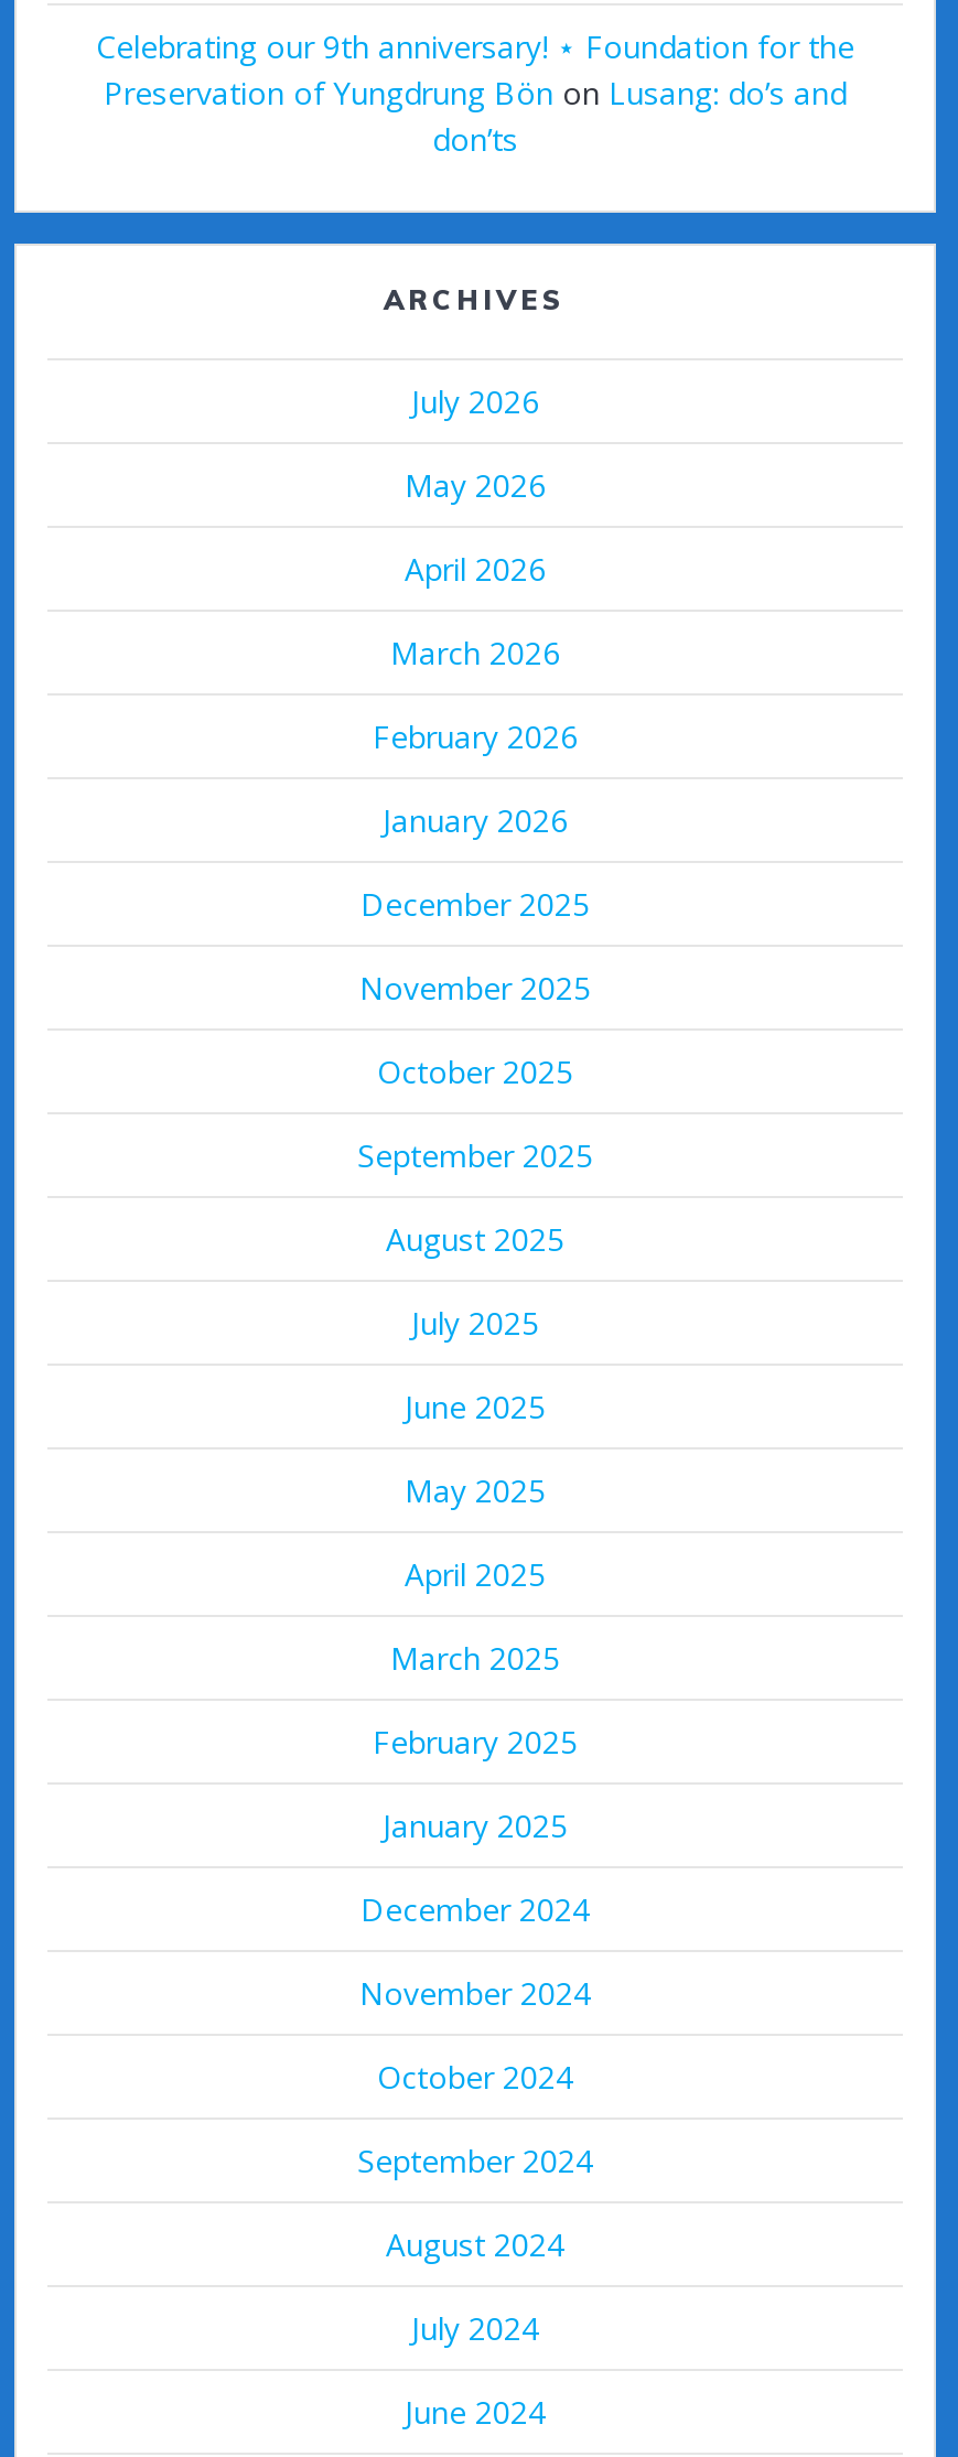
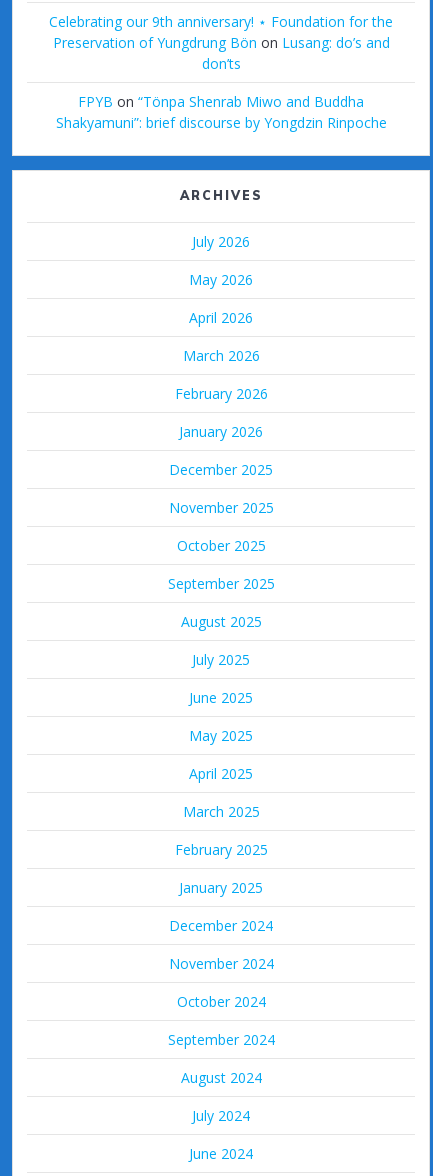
none -> [55,92,386,132] FPYB on “Tönpa Shenrab Miwo and Buddha | Shakyamuni”: brief discourse by Yongdzin Rinpoche

